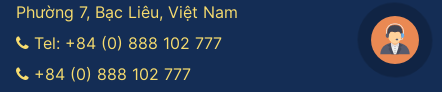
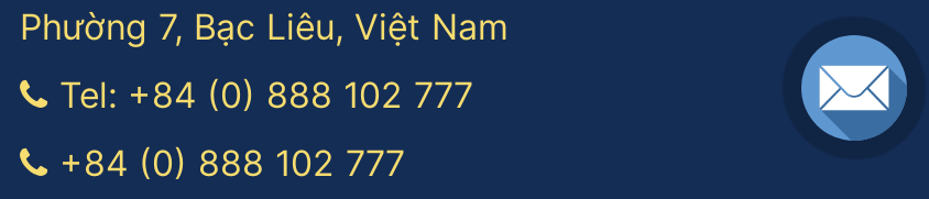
[370,15,420,65] [image] -> [799,33,909,143] [image]

